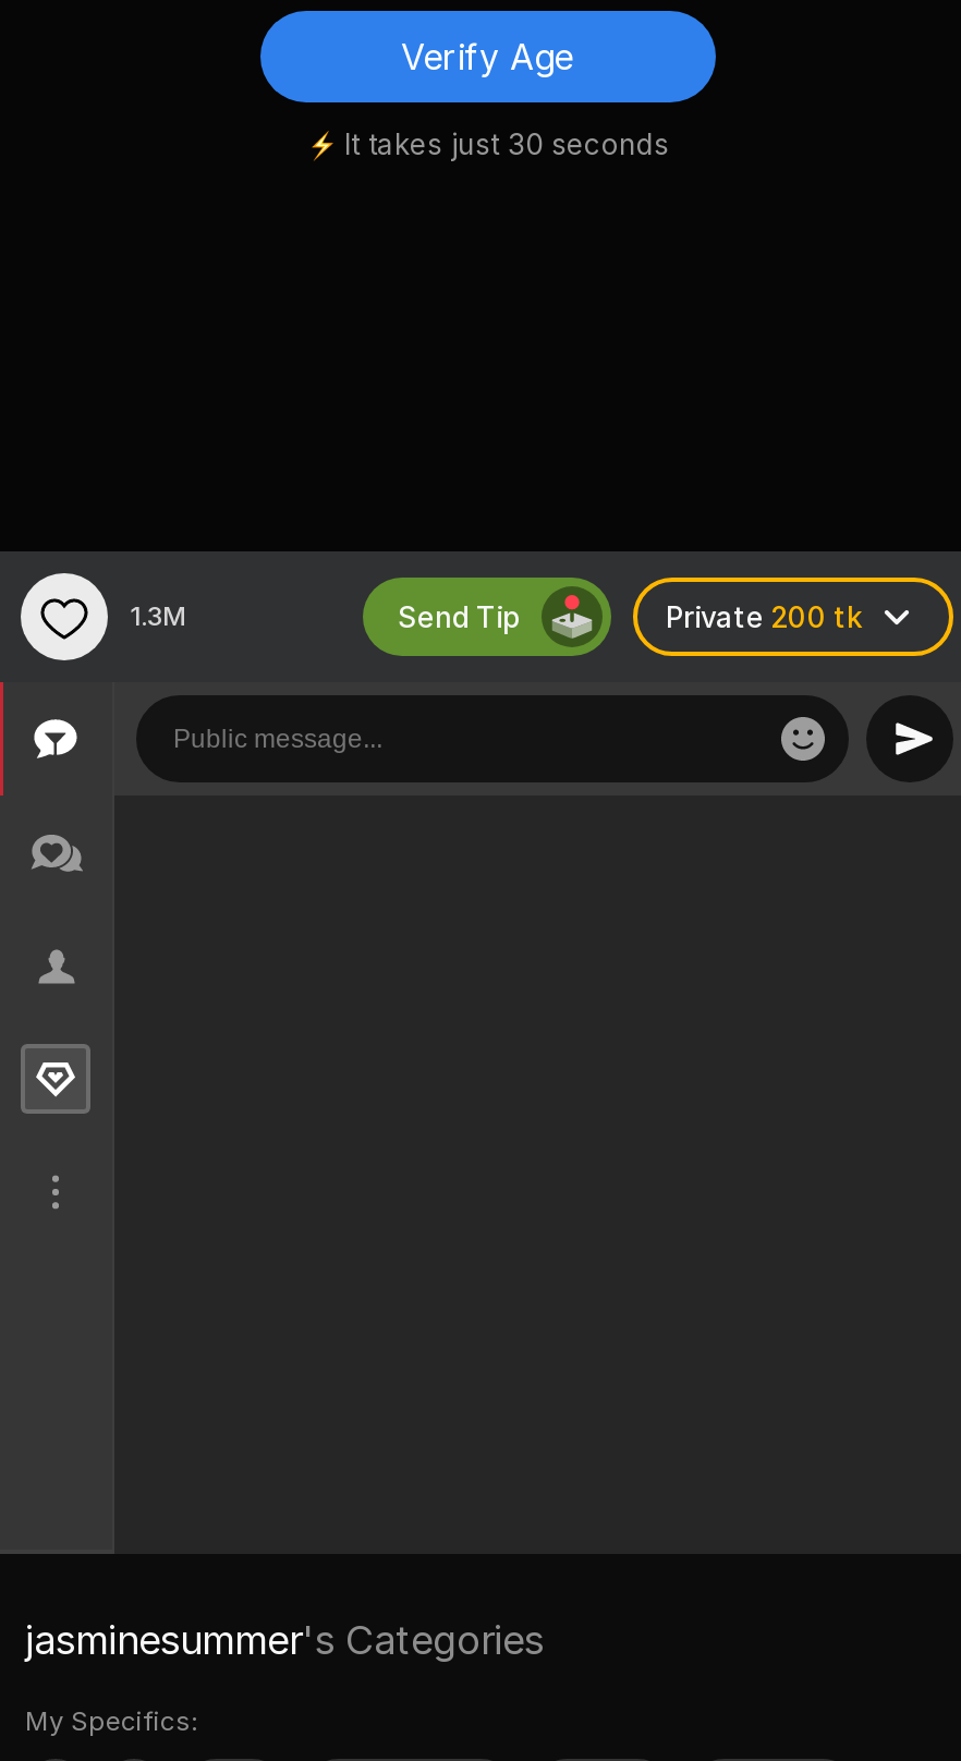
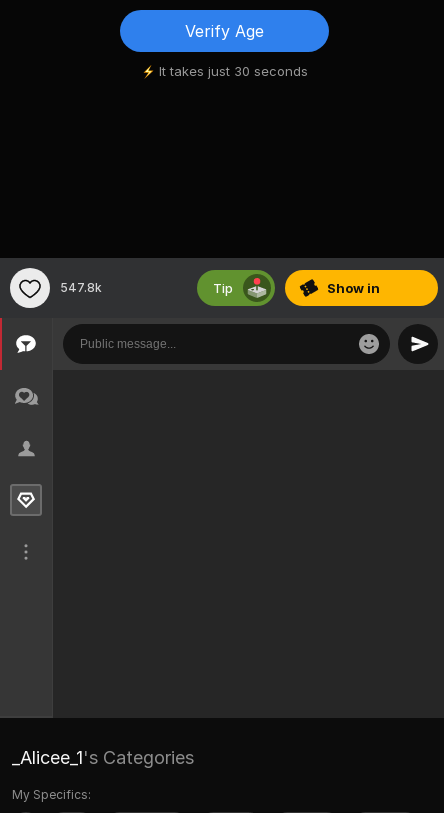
[130,599,862,635] 1.3M | Private 200 tk | Send Tip -> [60,280,380,296] 547.8k | Show in | Tip
[25,1618,544,1664] jasminesummer's Categories -> [12,747,194,768] _Alicee_1's Categories

